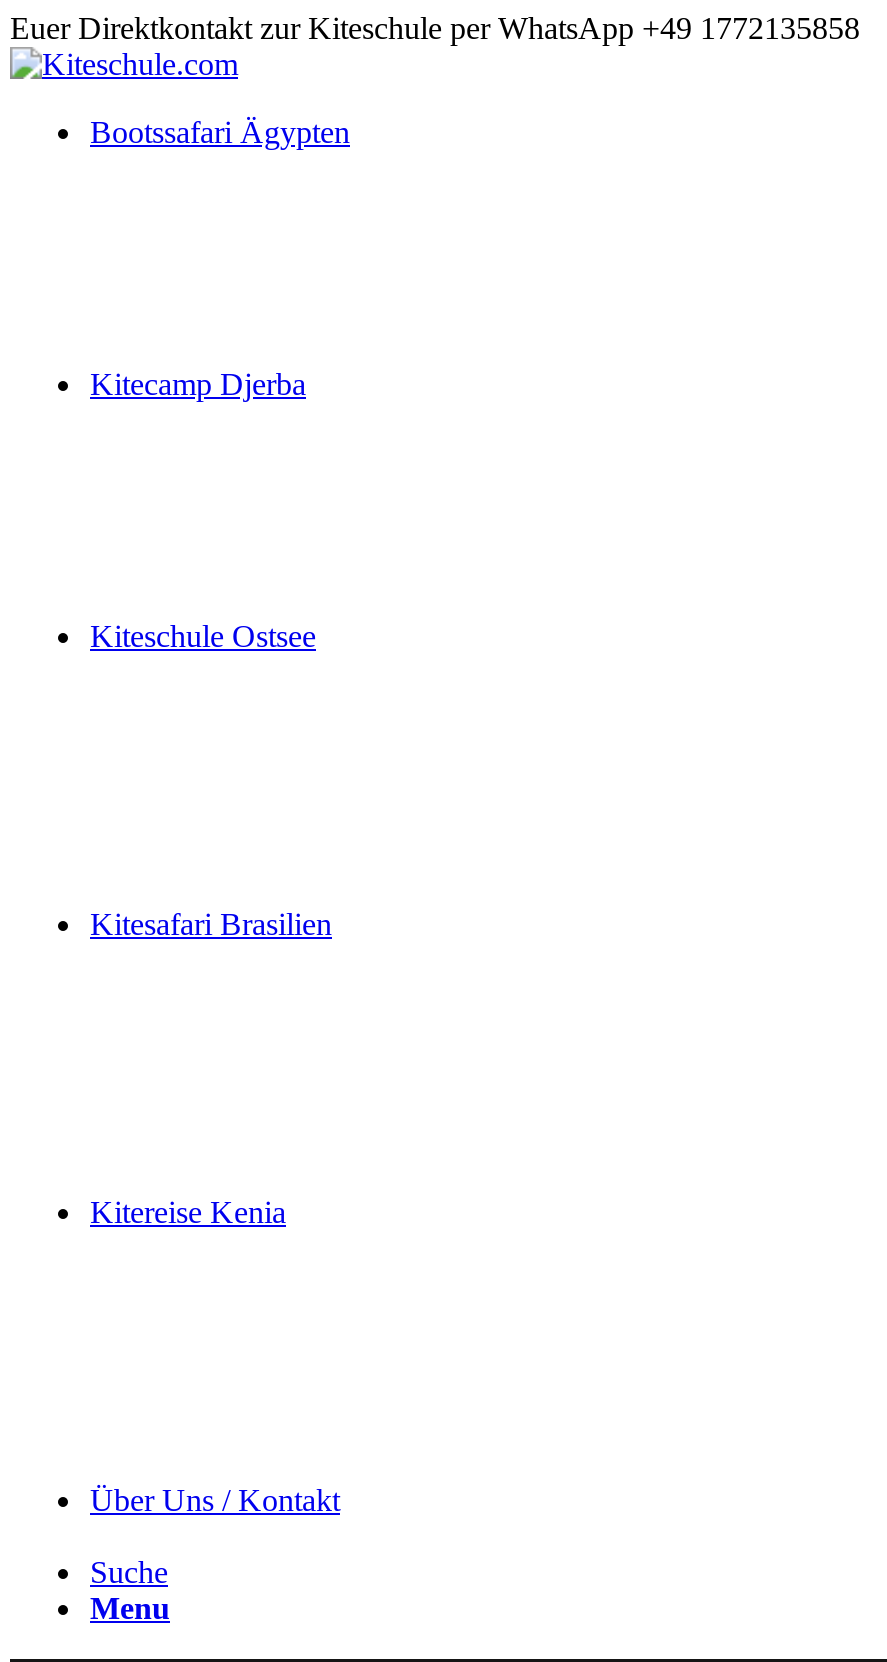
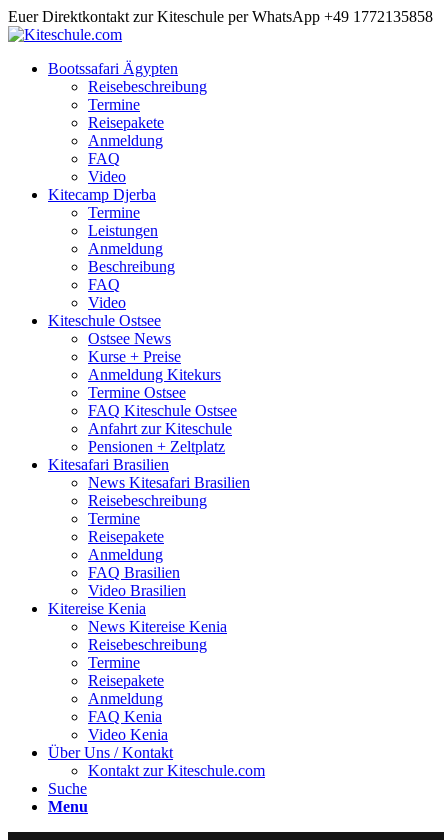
none -> [88,78,207,185] Reisebeschreibung | Termine | Reisepakete | Anmeldung | FAQ | Video
none -> [88,204,175,311] Termine | Leistungen | Anmeldung | Beschreibung | FAQ | Video
none -> [88,330,237,455] Ostsee News | Kurse + Preise | Anmeldung Kitekurs | Termine Ostsee | FAQ Kiteschule Ostsee | Anfahrt zur Kiteschule | Pensionen + Zeltplatz
none -> [88,474,250,599] News Kitesafari Brasilien | Reisebeschreibung | Termine | Reisepakete | Anmeldung | FAQ Brasilien | Video Brasilien
none -> [88,618,227,743] News Kitereise Kenia | Reisebeschreibung | Termine | Reisepakete | Anmeldung | FAQ Kenia | Video Kenia
none -> [88,762,265,779] Kontakt zur Kiteschule.com

